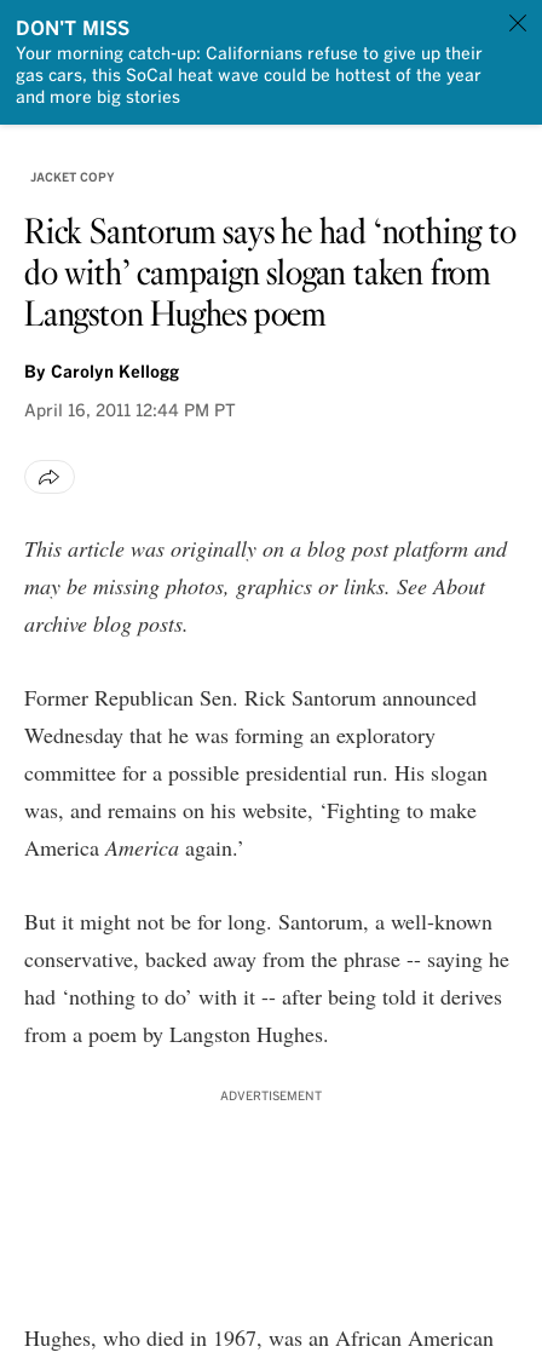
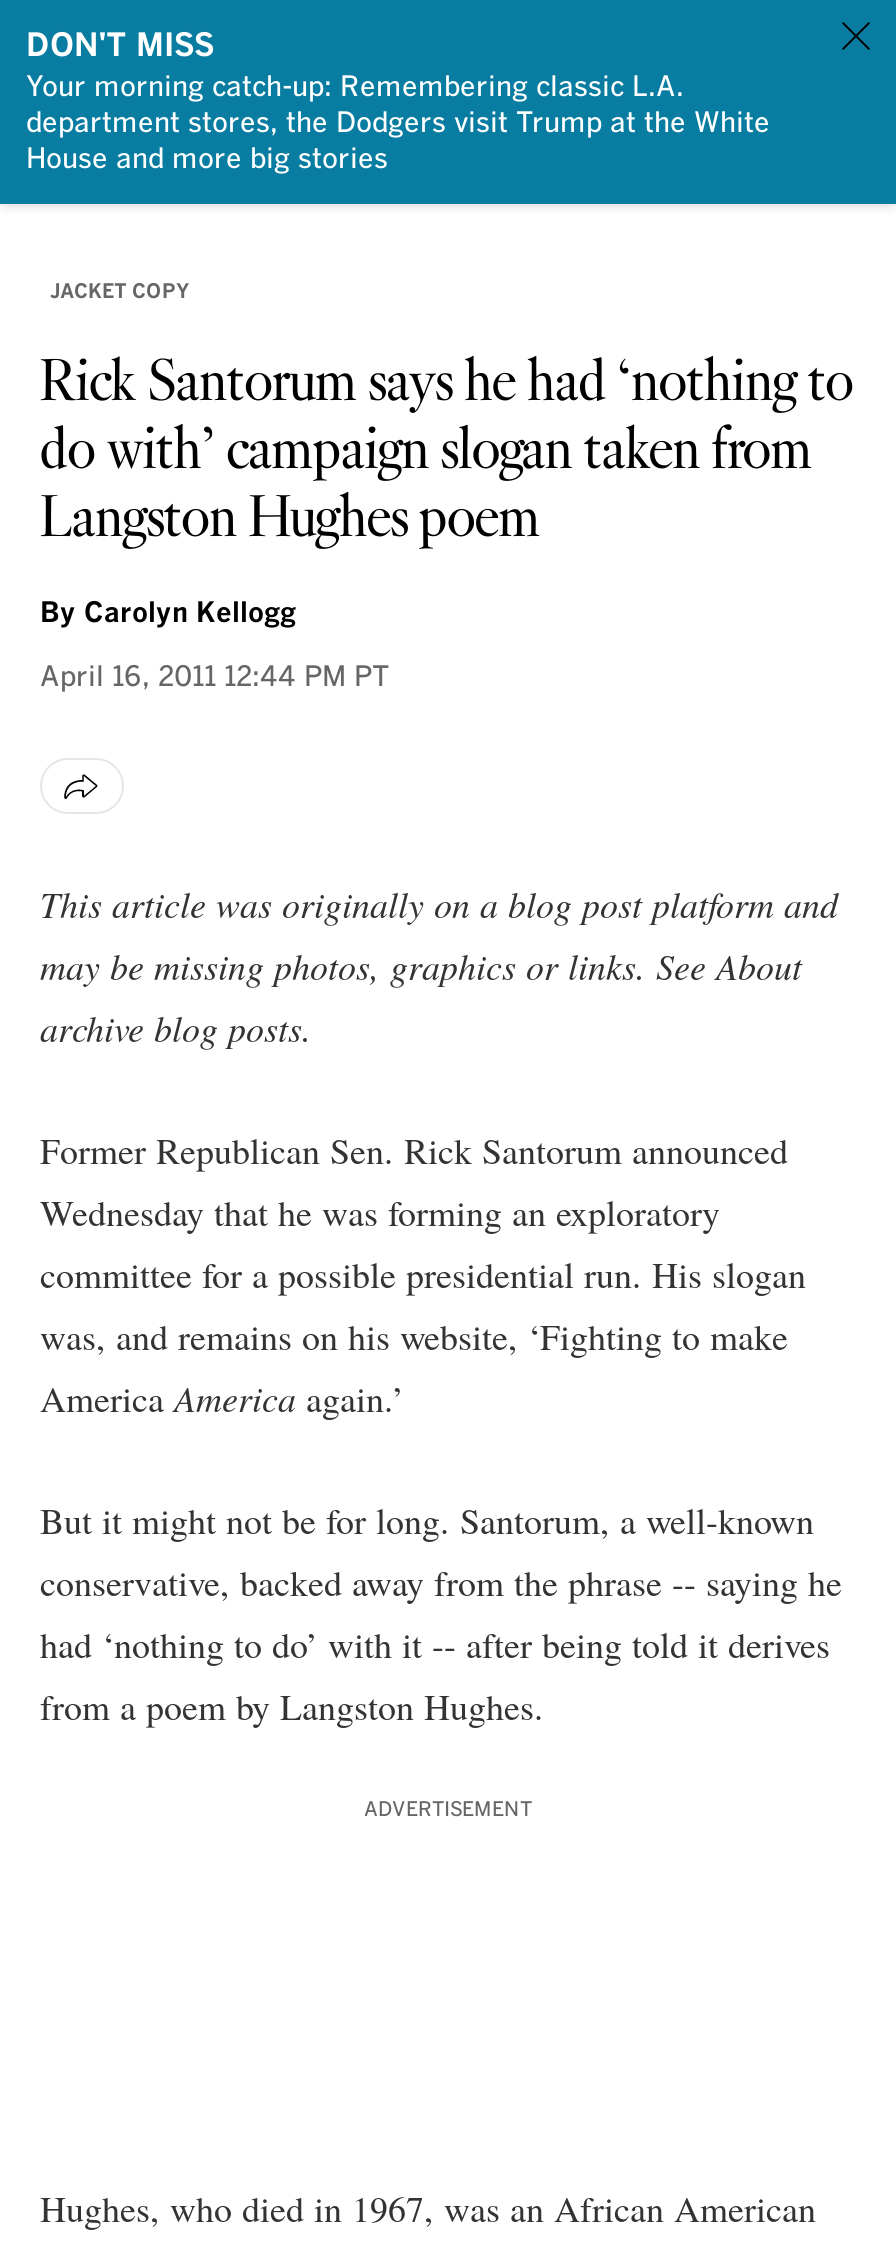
[16,46,483,107] Your morning catch-up: Californians refuse to give up their | gas cars, this SoCal heat wave could be hottest of the year | and more big stories -> [26,74,770,174] Your morning catch-up: Remembering classic L.A. | department stores, the Dodgers visit Trump at the White | House and more big stories

